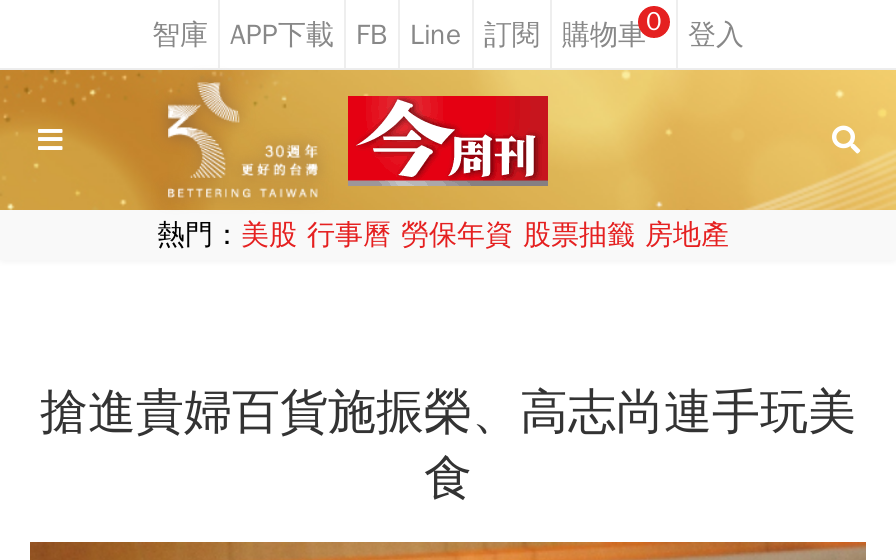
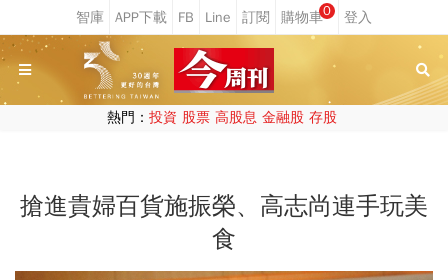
[157,218,729,252] 熱門：美股 行事曆 勞保年資 股票抽籤 房地產 -> [106,109,336,126] 熱門：投資 股票 高股息 金融股 存股

